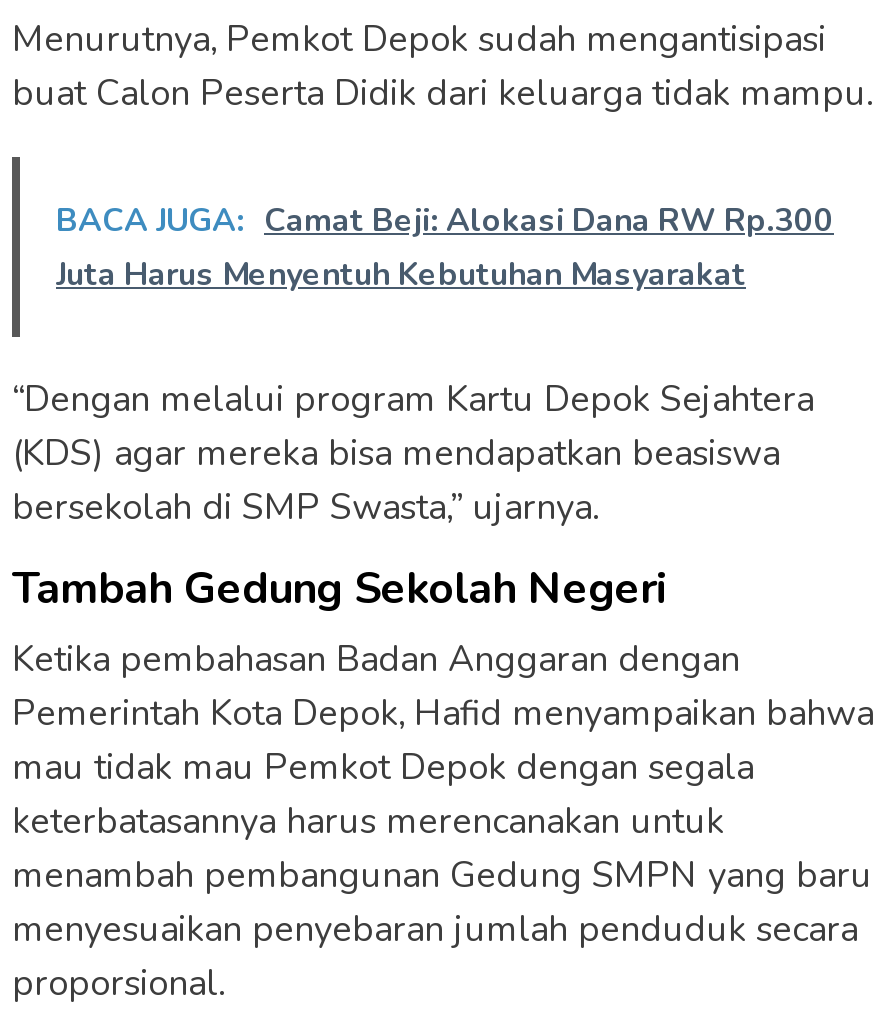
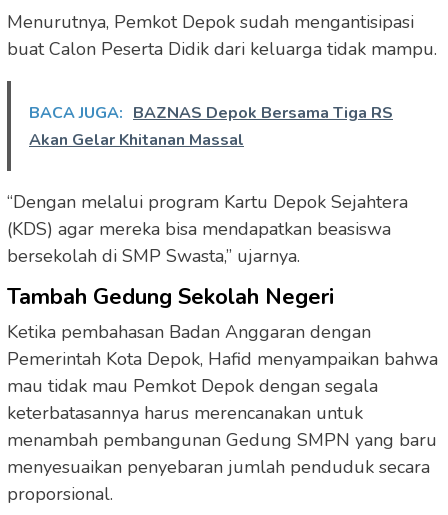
[56,199,834,297] BACA JUGA: Camat Beji: Alokasi Dana RW Rp.300 | Juta Harus Menyentuh Kebutuhan Masyarakat -> [29,102,393,151] BACA JUGA: BAZNAS Depok Bersama Tiga RS | Akan Gelar Khitanan Massal

